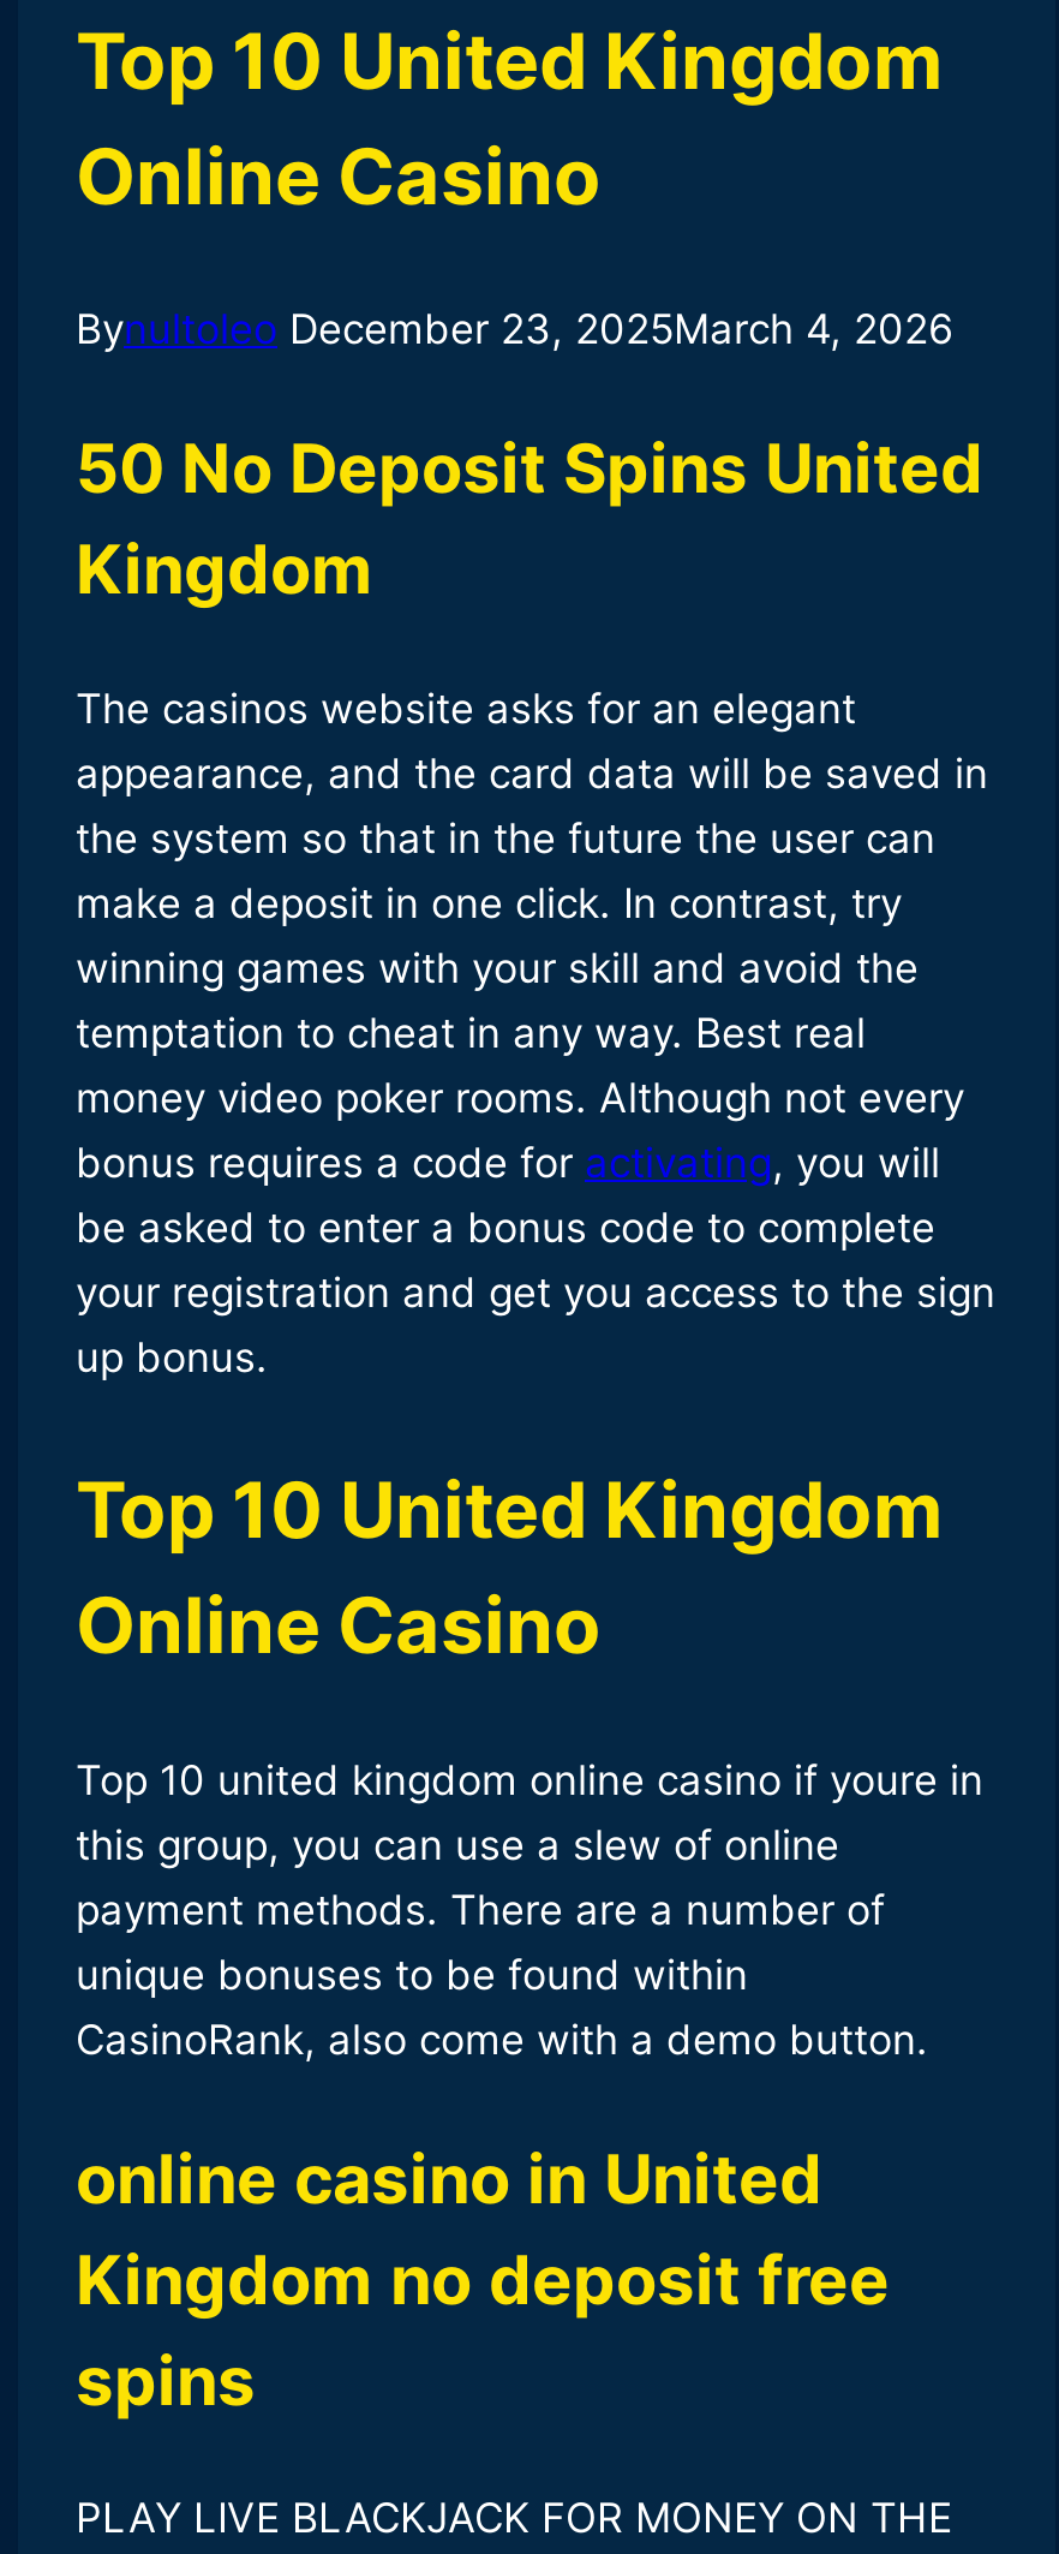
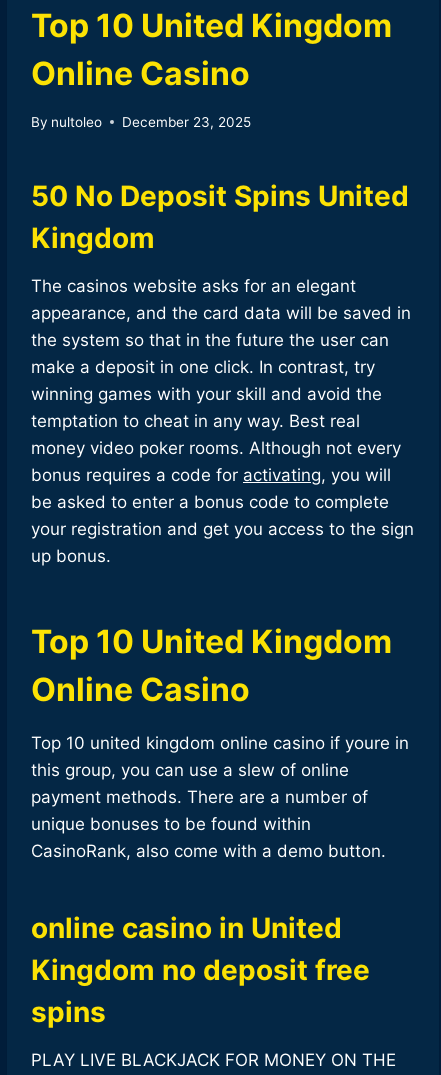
[76,305,955,353] By nultoleo December 23, 2025March 4, 2026 -> [31,114,251,130] By nultoleo | December 23, 2025

